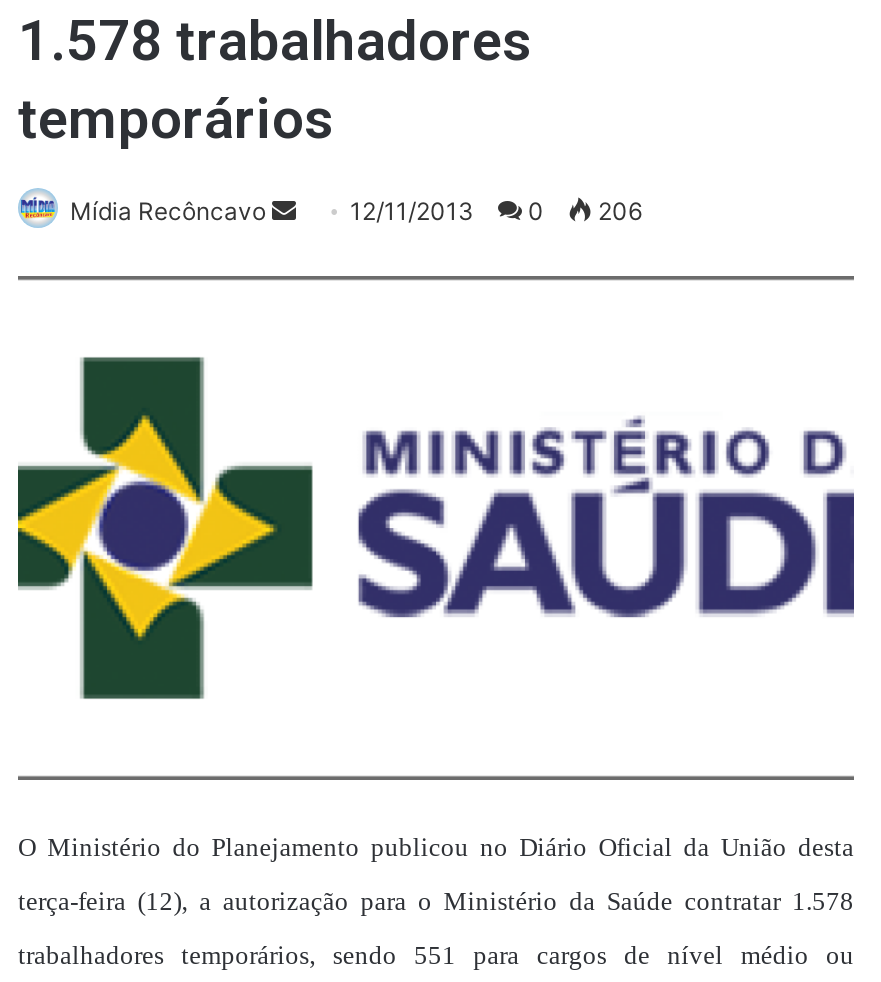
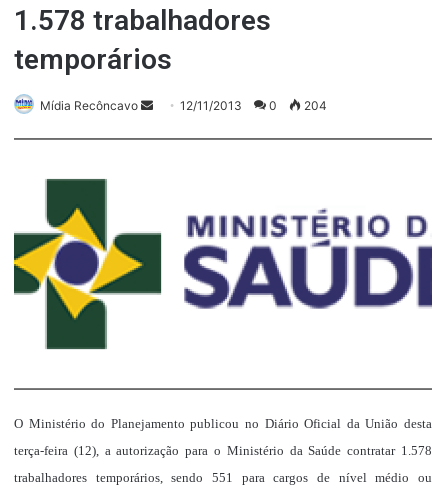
[592,196,642,226] 206 -> [301,98,327,113] 204

